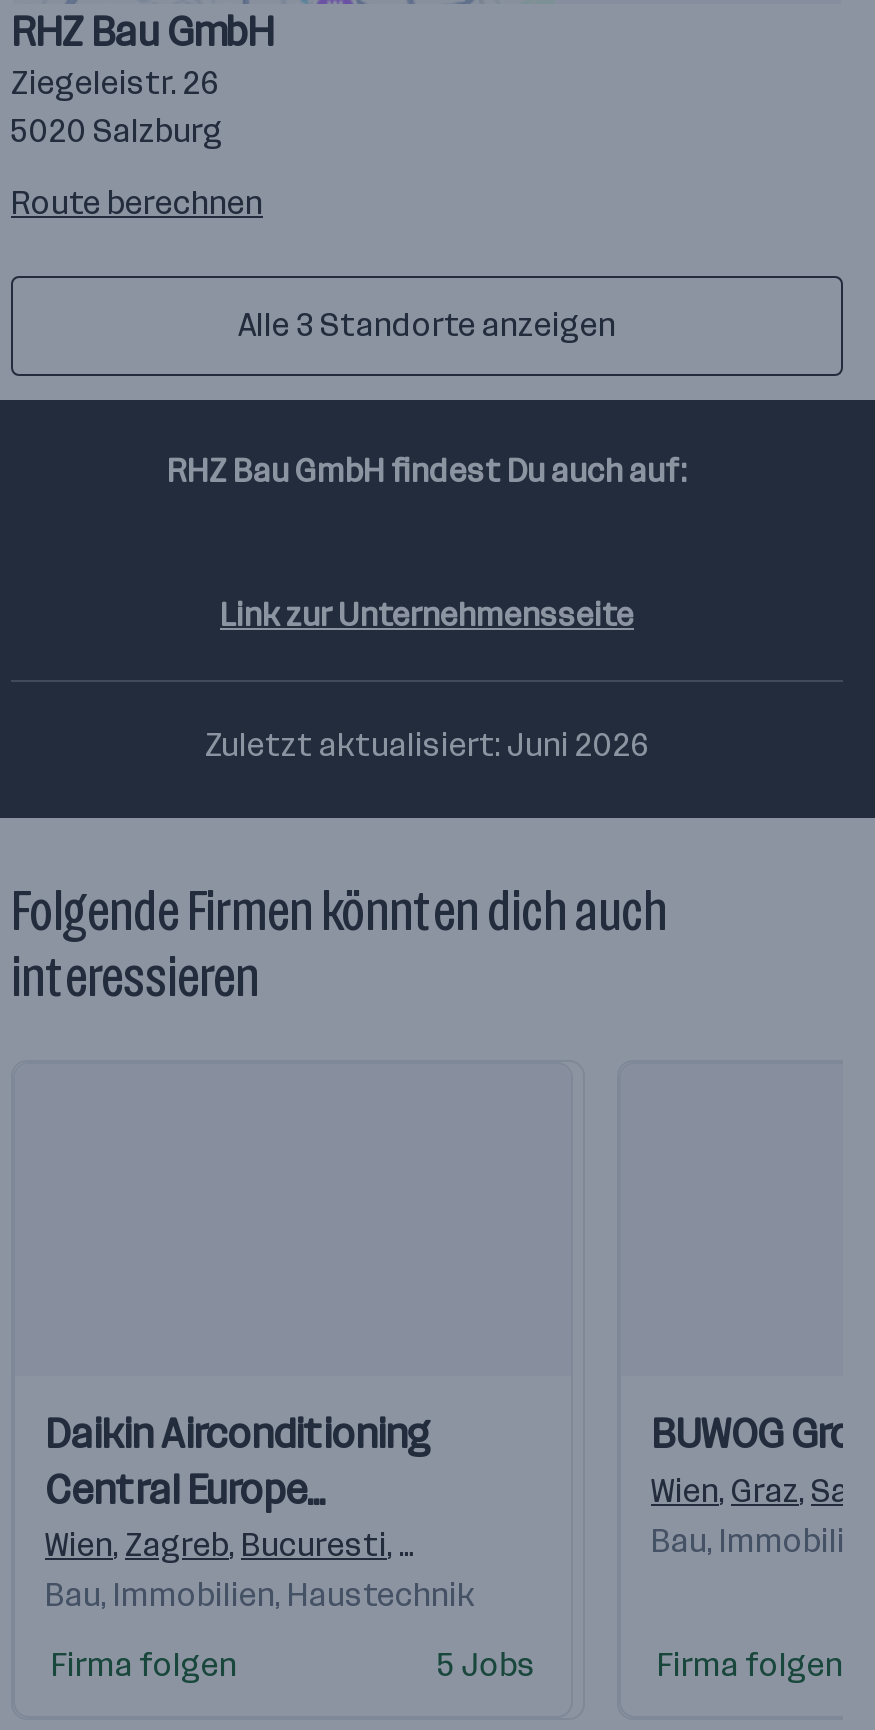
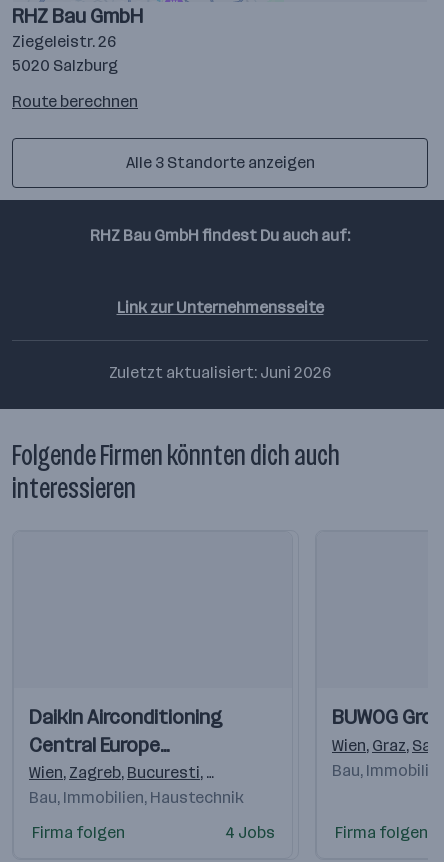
[437,1647,535,1685] 5 Jobs -> [225,823,275,842] 4 Jobs

